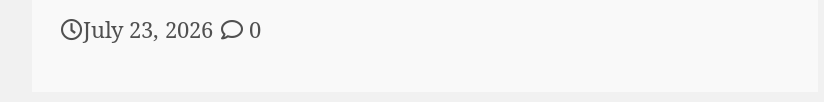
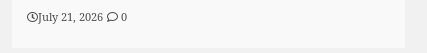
[83,14,261,44] July 23, 2026 0 -> [37,9,126,24] July 21, 2026 0

